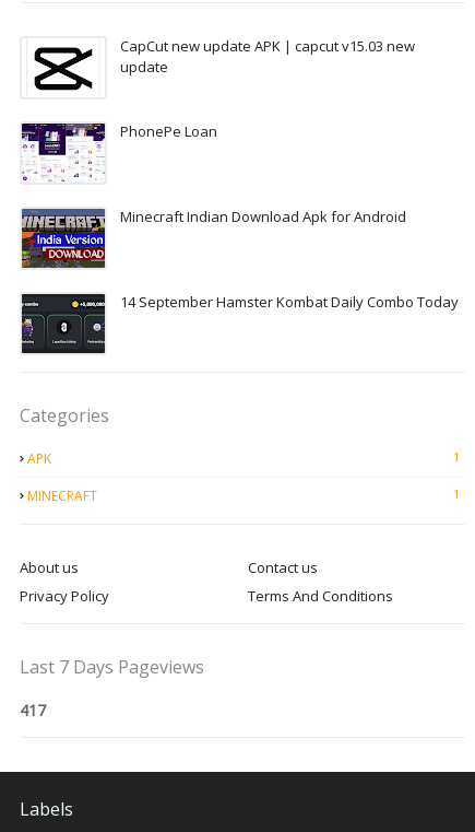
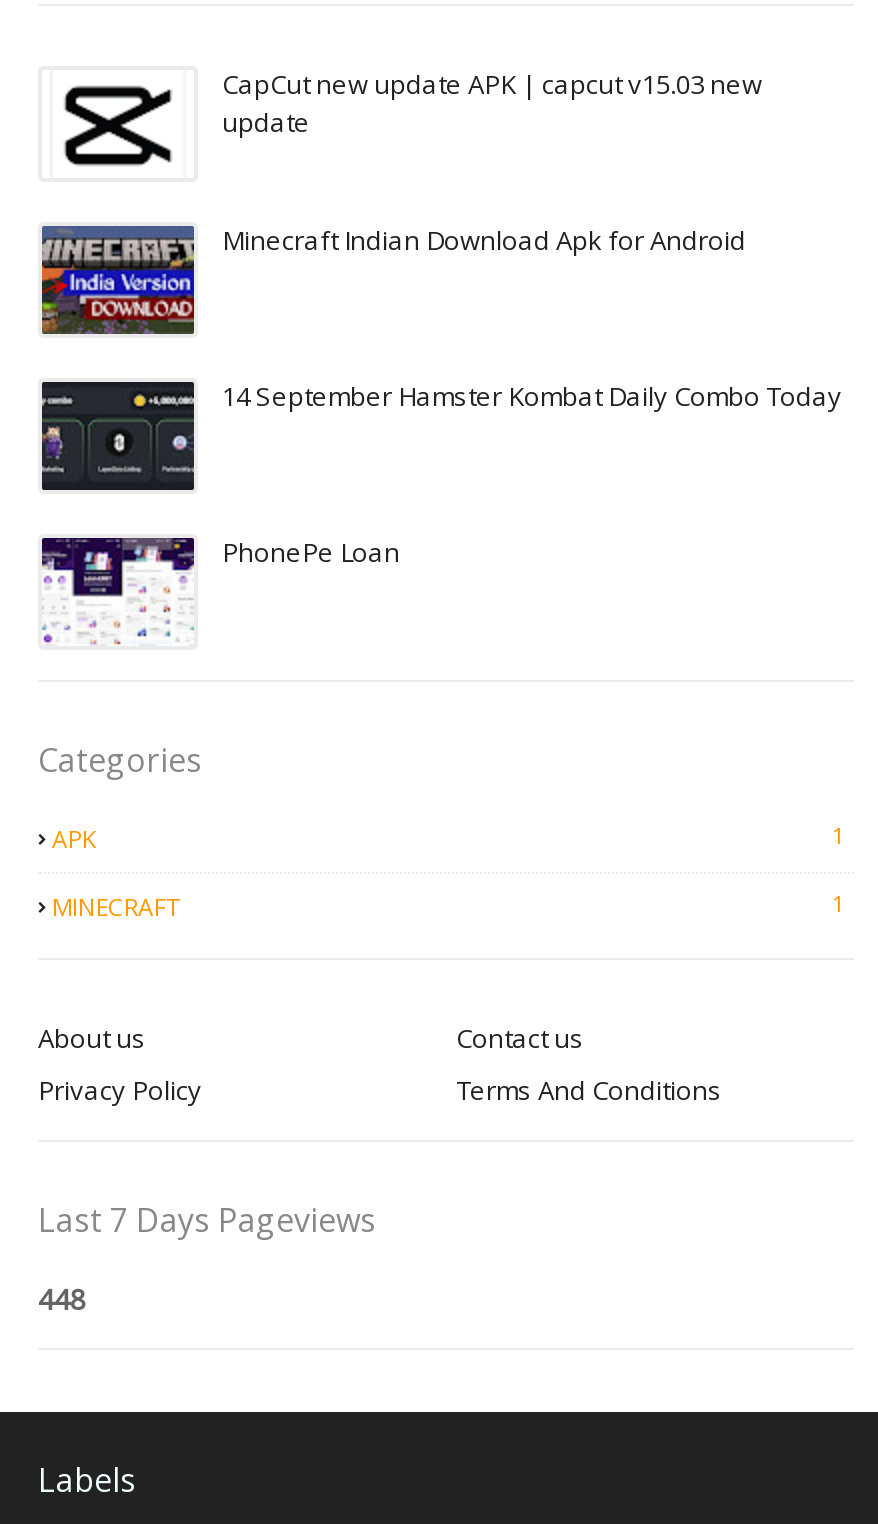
moved [21,122,217,183] -> [42,535,400,646]: [image] | PhonePe Loan
moved [20,207,459,312] -> [38,223,842,415]: [image] | Minecraft Indian Download Apk for Android | 14 September Hamster Kombat Daily Combo Today
moved [20,296,107,349] -> [38,386,198,482]: [image]
[20,700,46,721] 417 -> [38,1281,86,1319] 448

